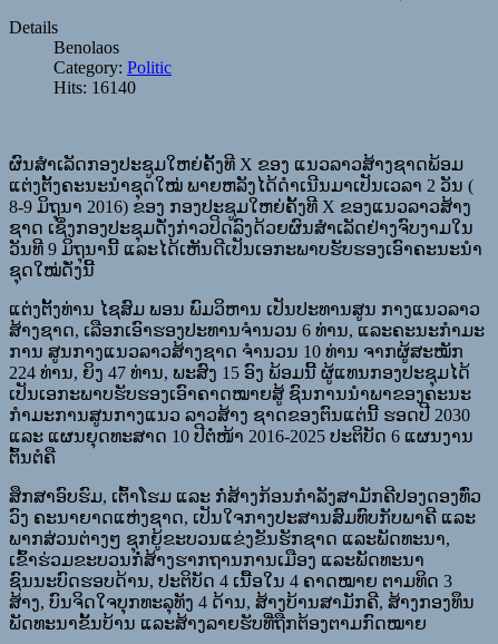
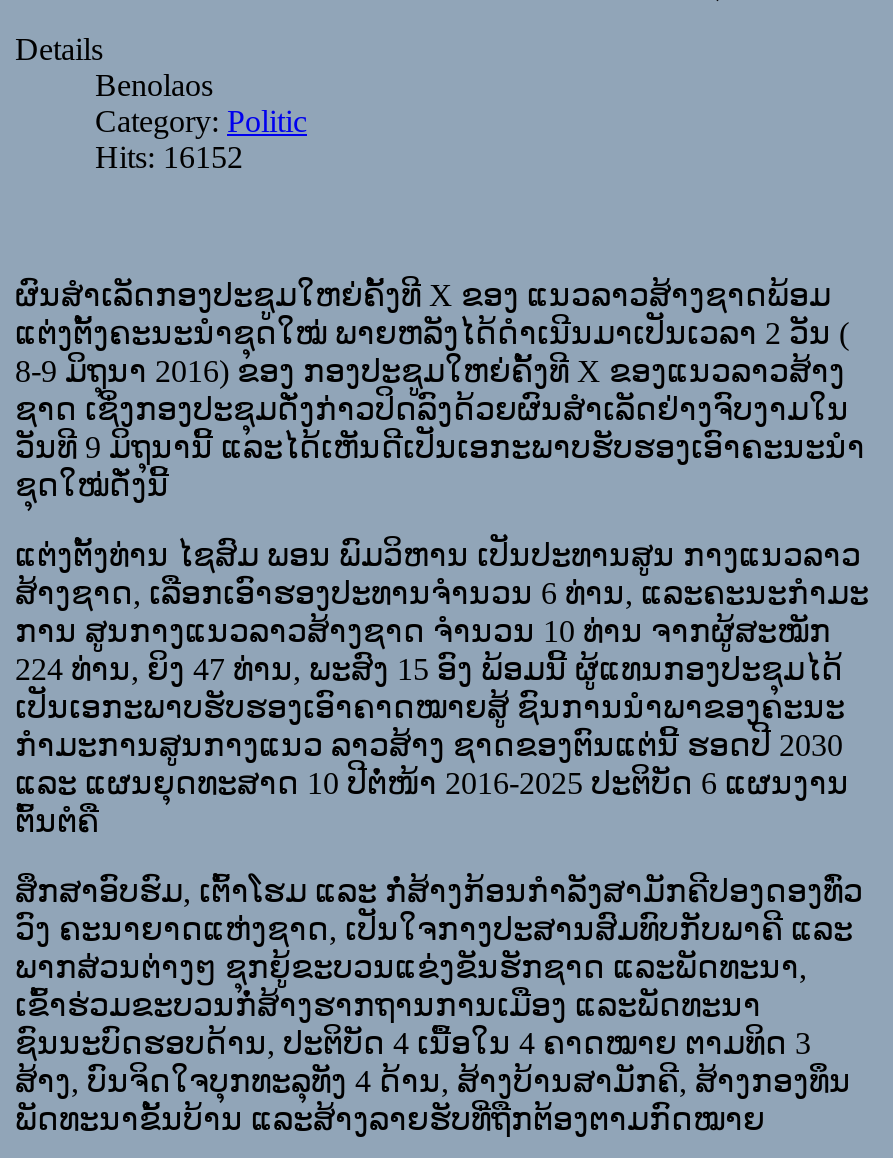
[53,78,136,97] Hits: 16140 -> [95,140,243,174] Hits: 16152

